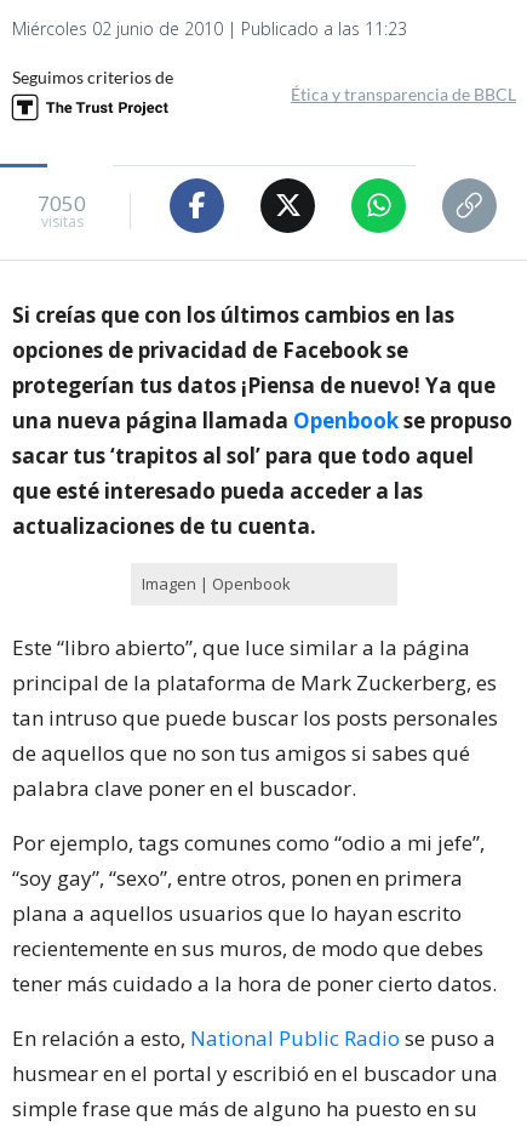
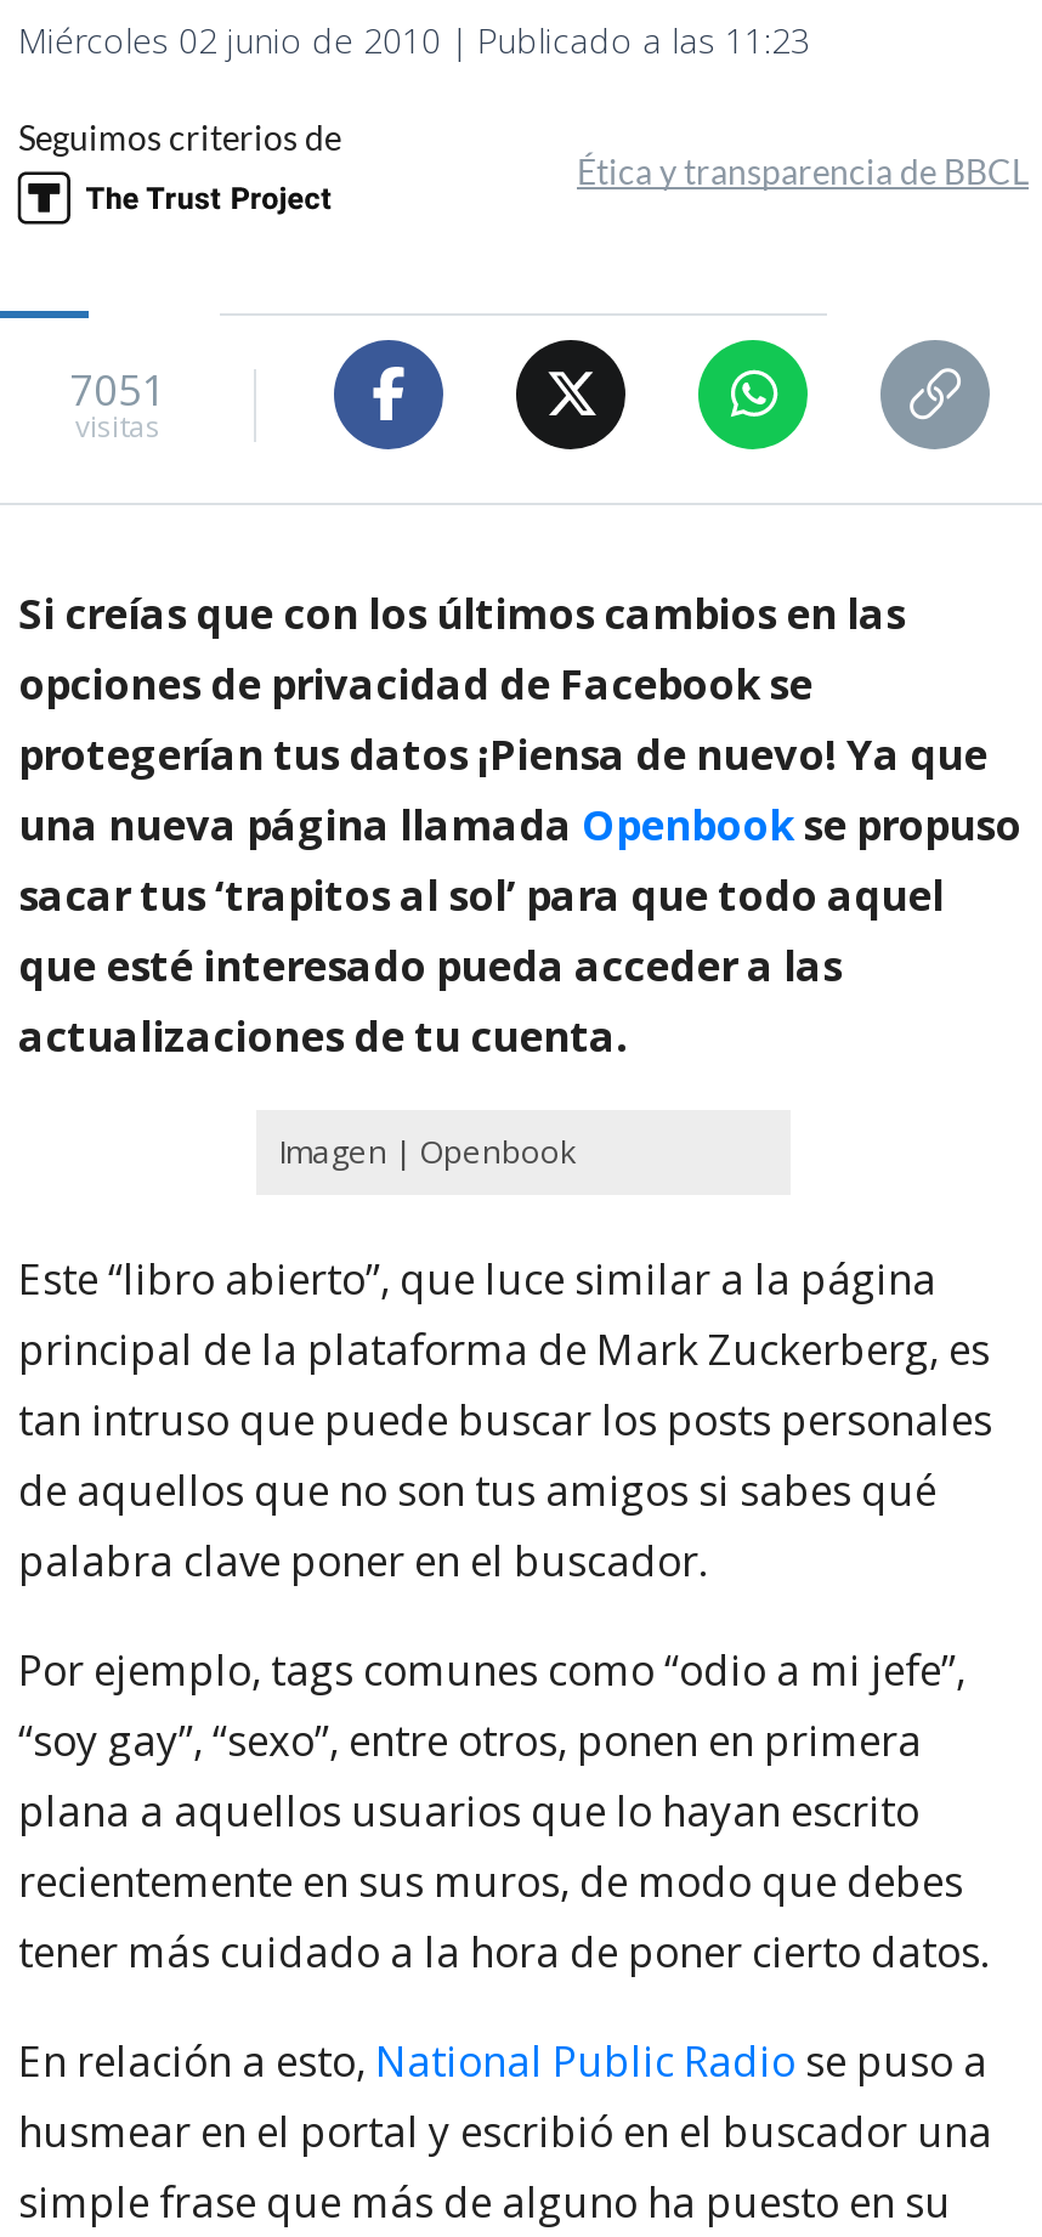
[38,190,86,218] 7050 -> [69,363,166,418] 7051

